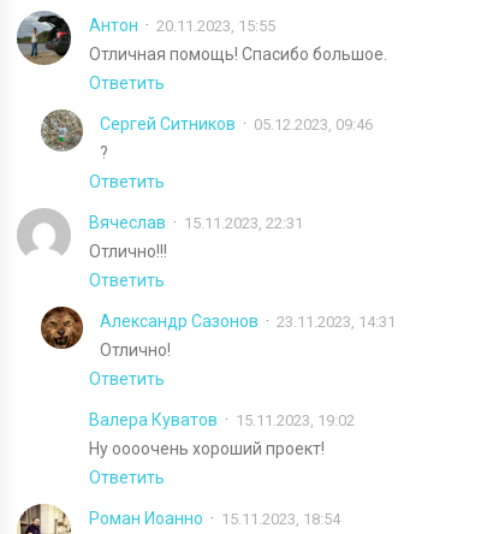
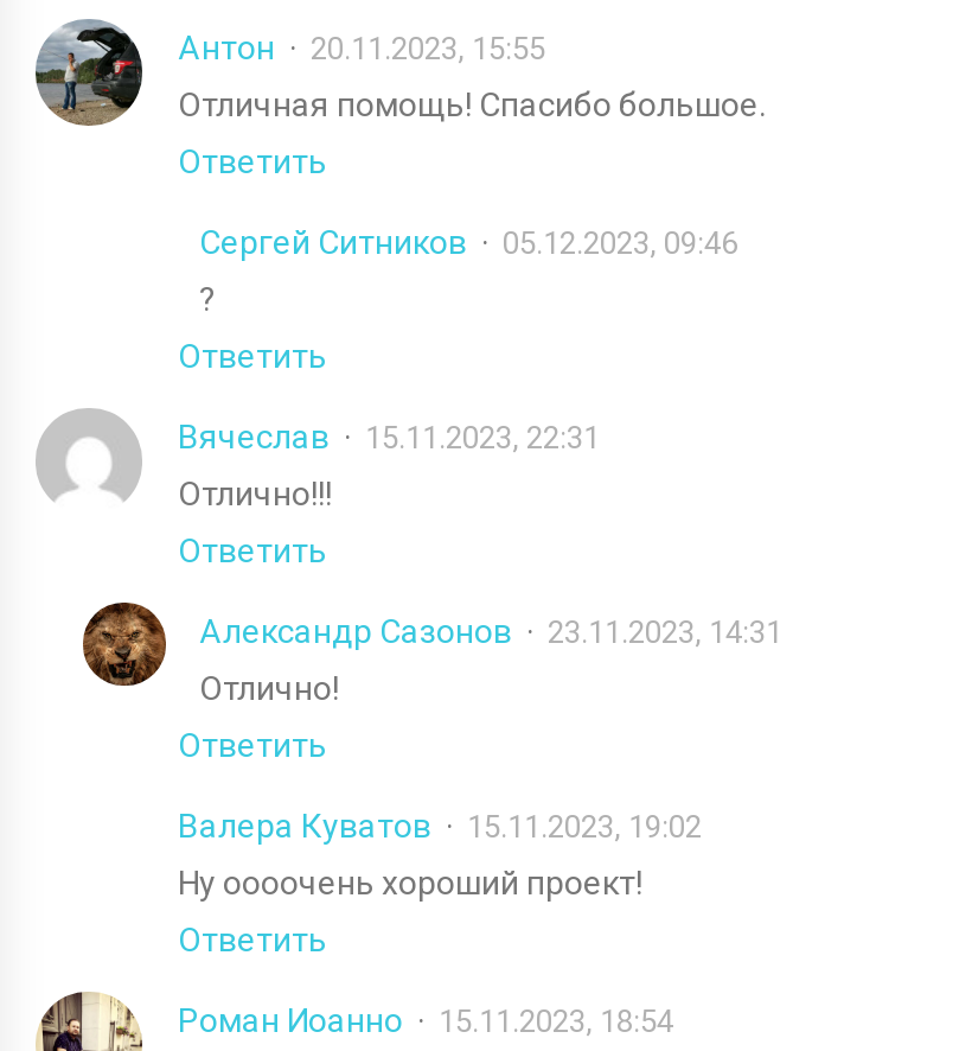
[40,108,84,153] [image] -> none

